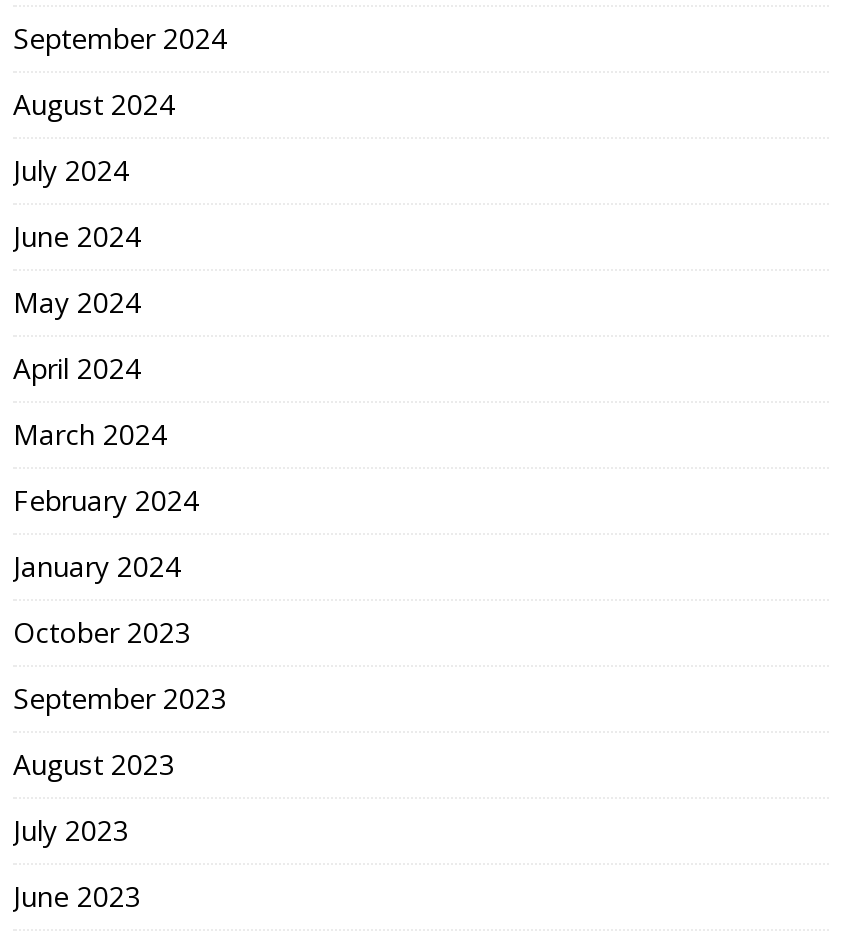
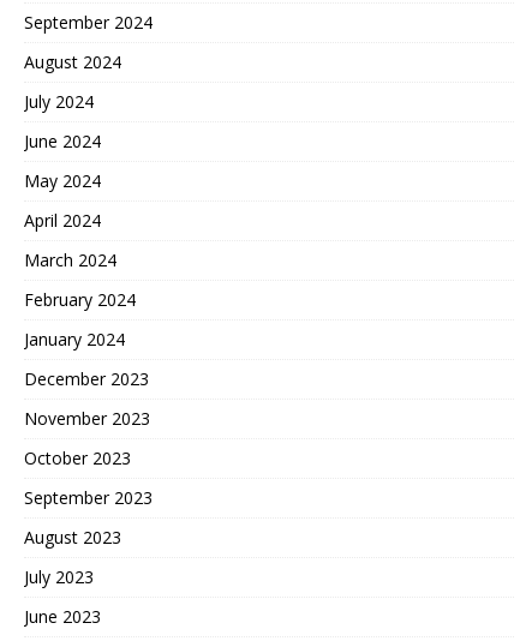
none -> [24,368,150,430] December 2023 | November 2023

